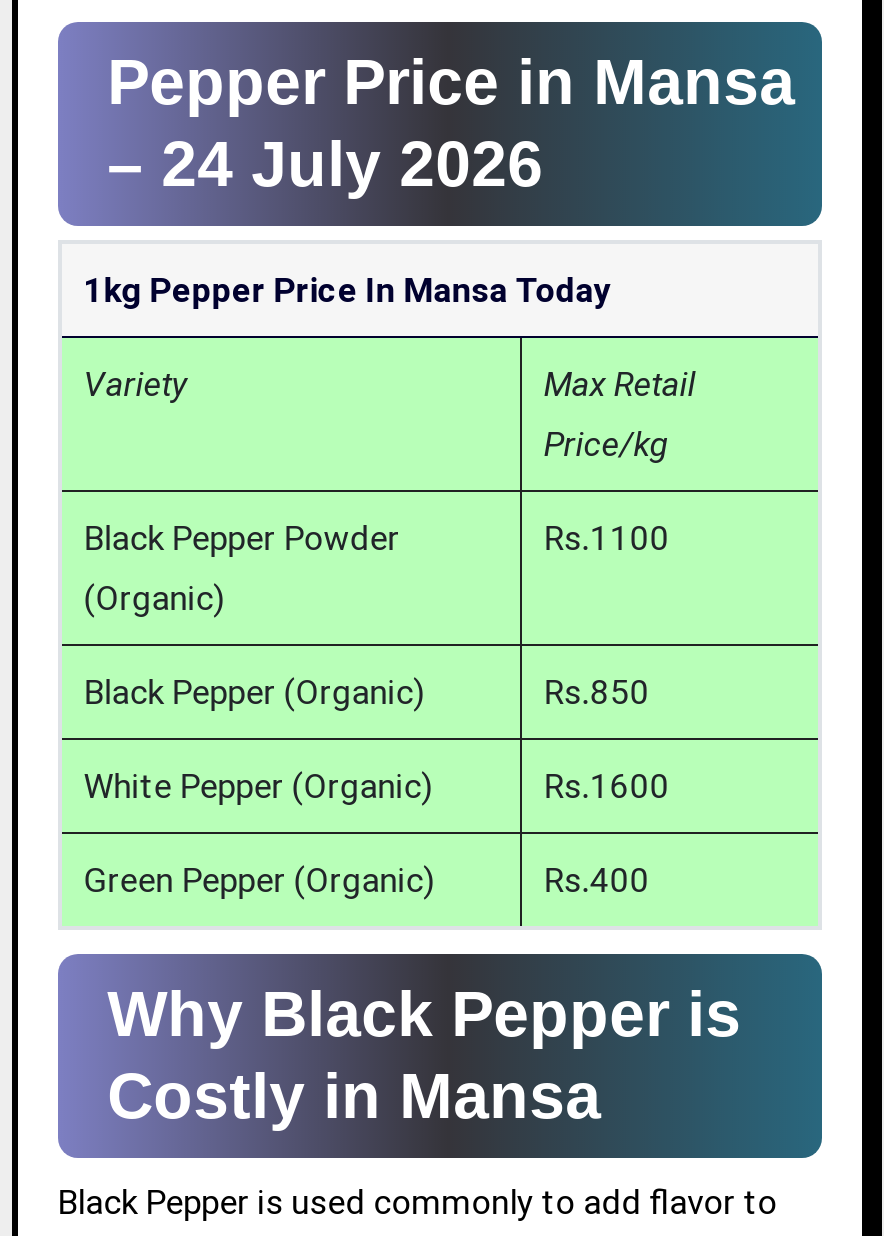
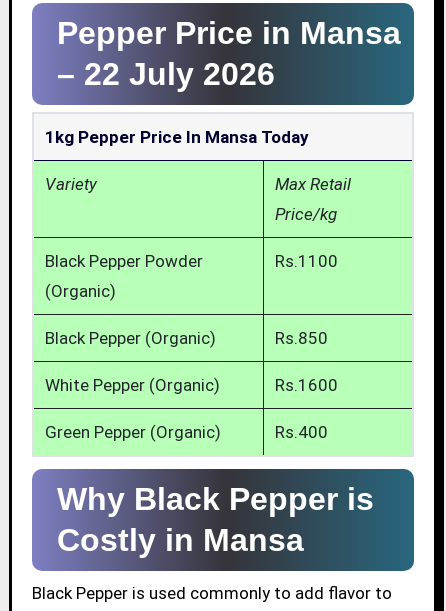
[107,128,543,200] – 24 July 2026 -> [57,56,275,92] – 22 July 2026

